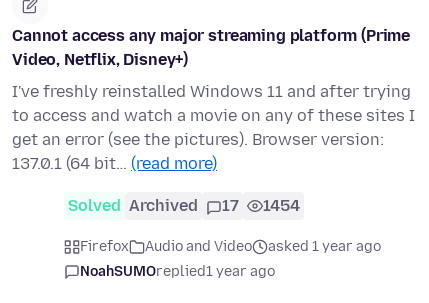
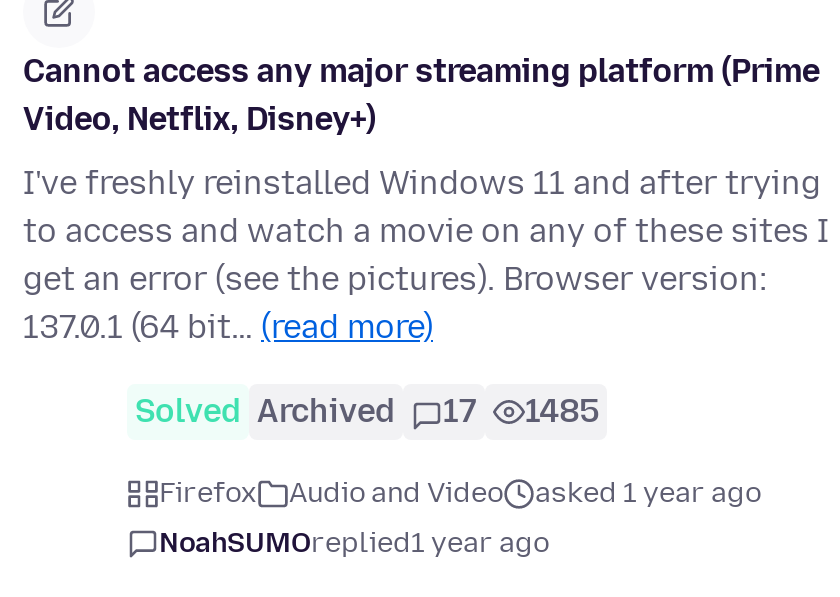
[68,196,300,215] Solved Archived 17 1454 -> [135,393,599,431] Solved Archived 17 1485

